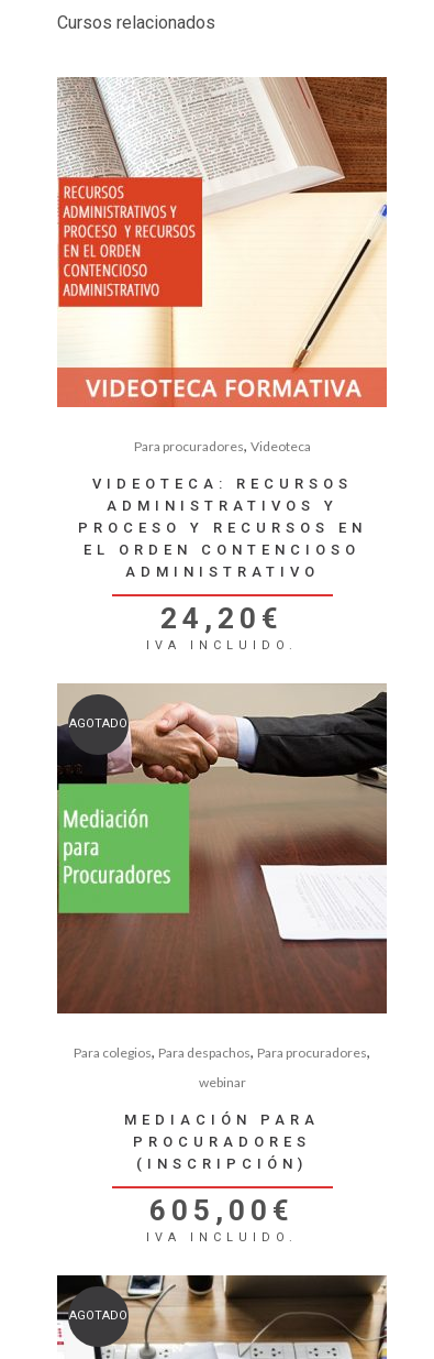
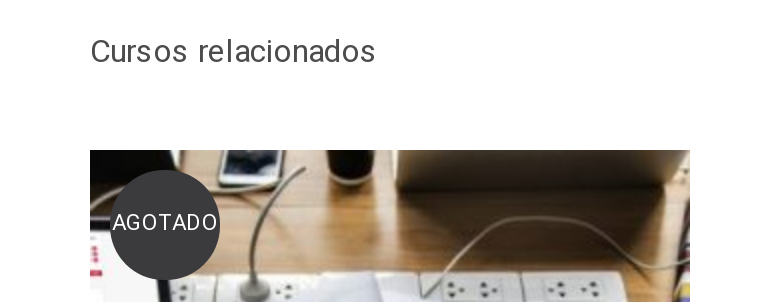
[56,76,388,653] [image] | Para procuradores, Videoteca | VIDEOTECA: RECURSOS | ADMINISTRATIVOS Y | PROCESO Y RECURSOS EN | EL ORDEN CONTENCIOSO | ADMINISTRATIVO | 24,20 € | IVA INCLUIDO. -> none
[56,683,388,1015] [image] | AGOTADO -> none
[74,1042,370,1245] Para colegios, Para despachos, Para procuradores, | webinar | MEDIACIÓN PARA | PROCURADORES | (INSCRIPCIÓN) | 605,00 € | IVA INCLUIDO. -> none

